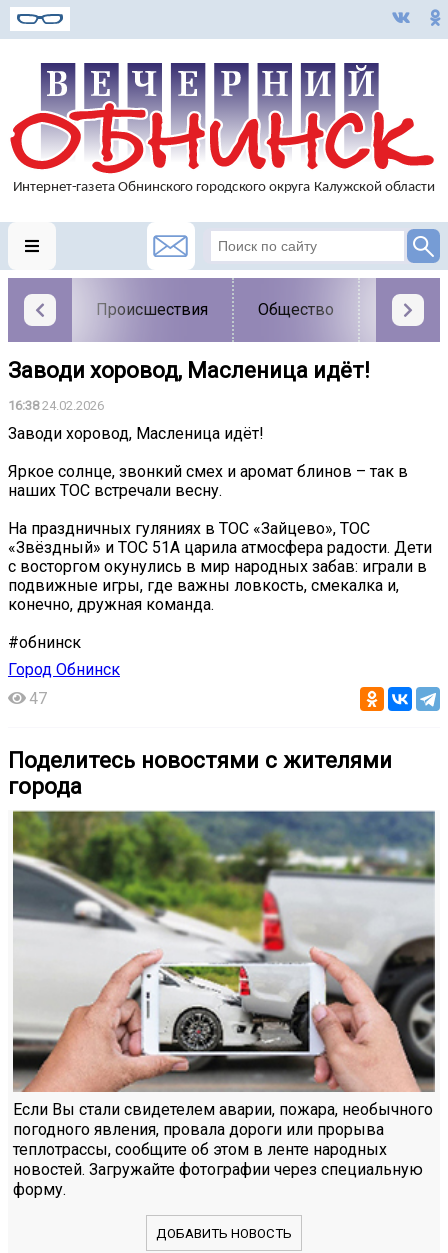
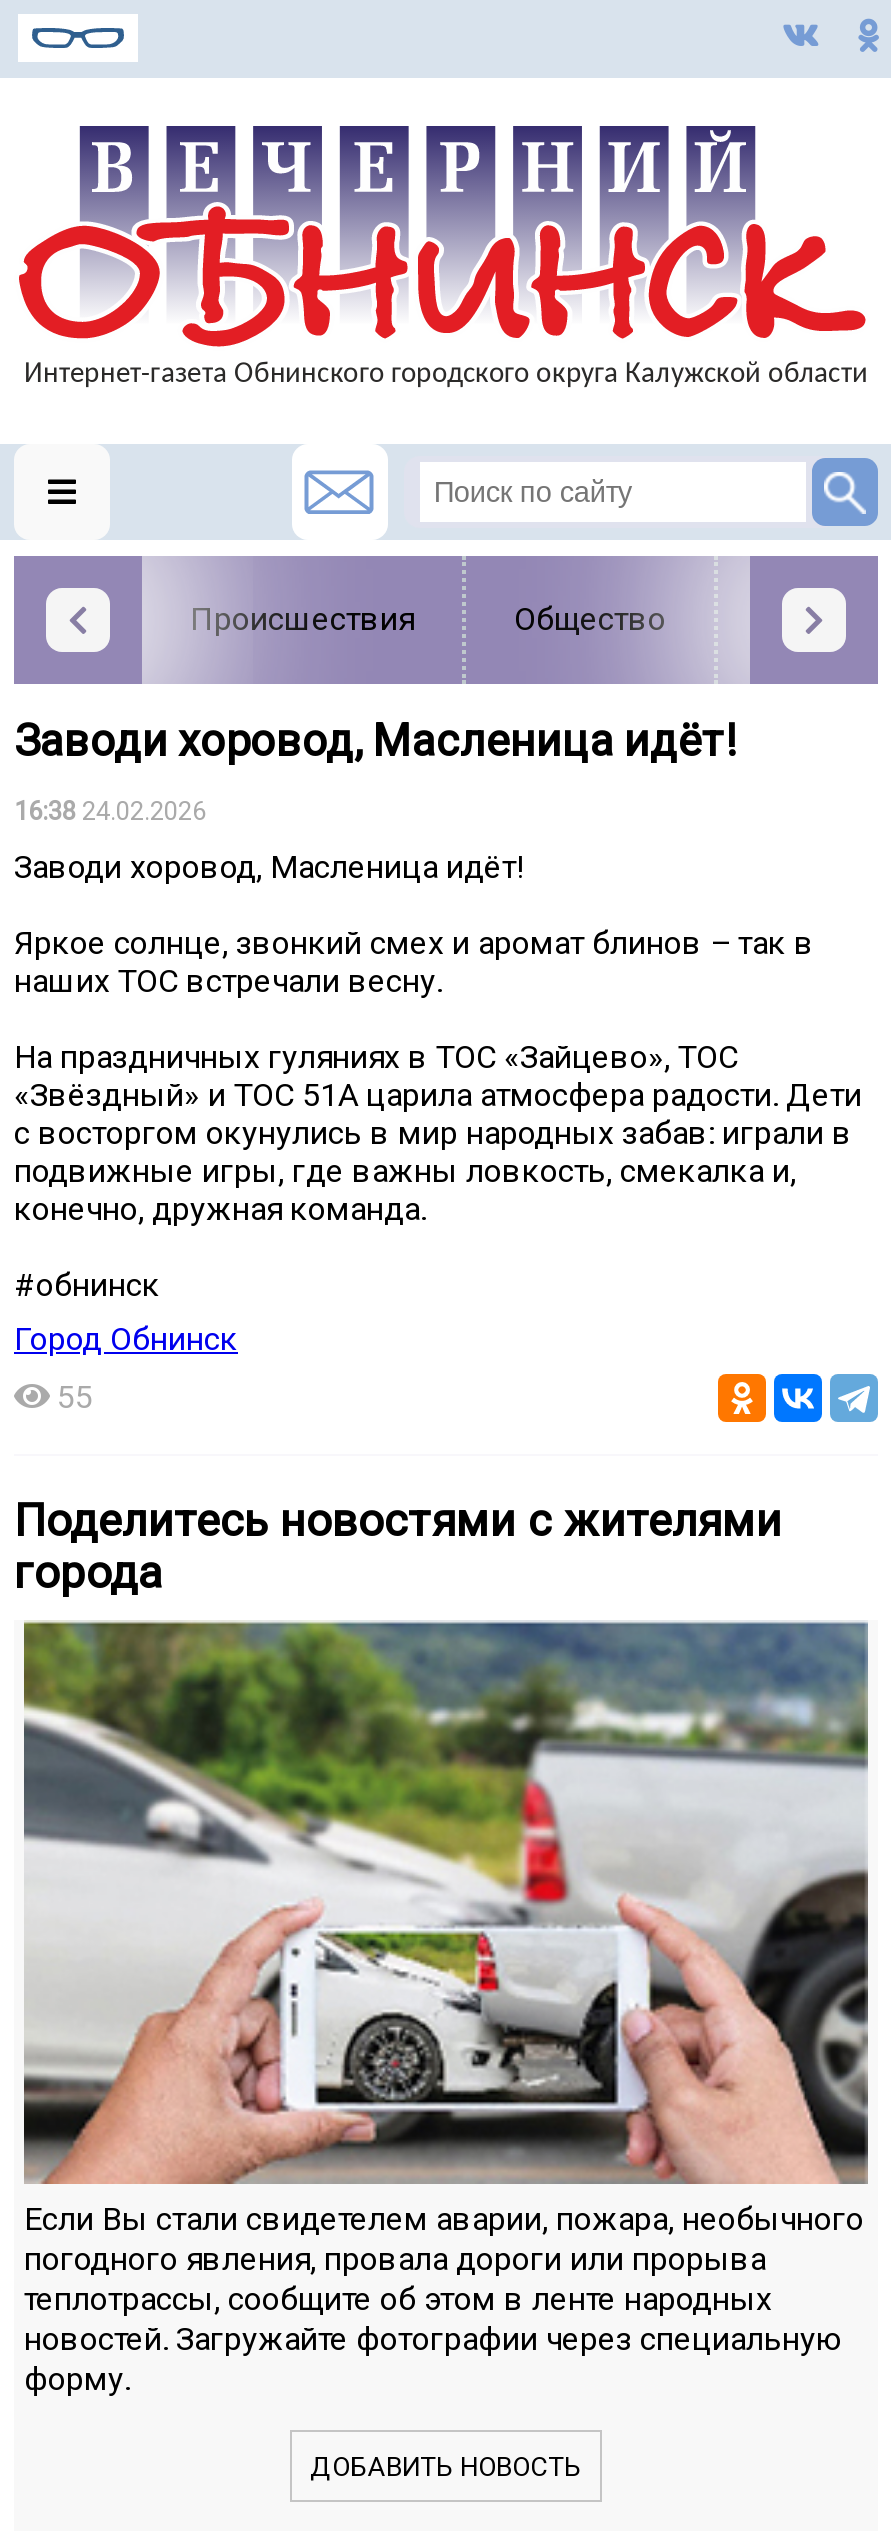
[29,689,47,708] 47 -> [56,1378,92,1416] 55

